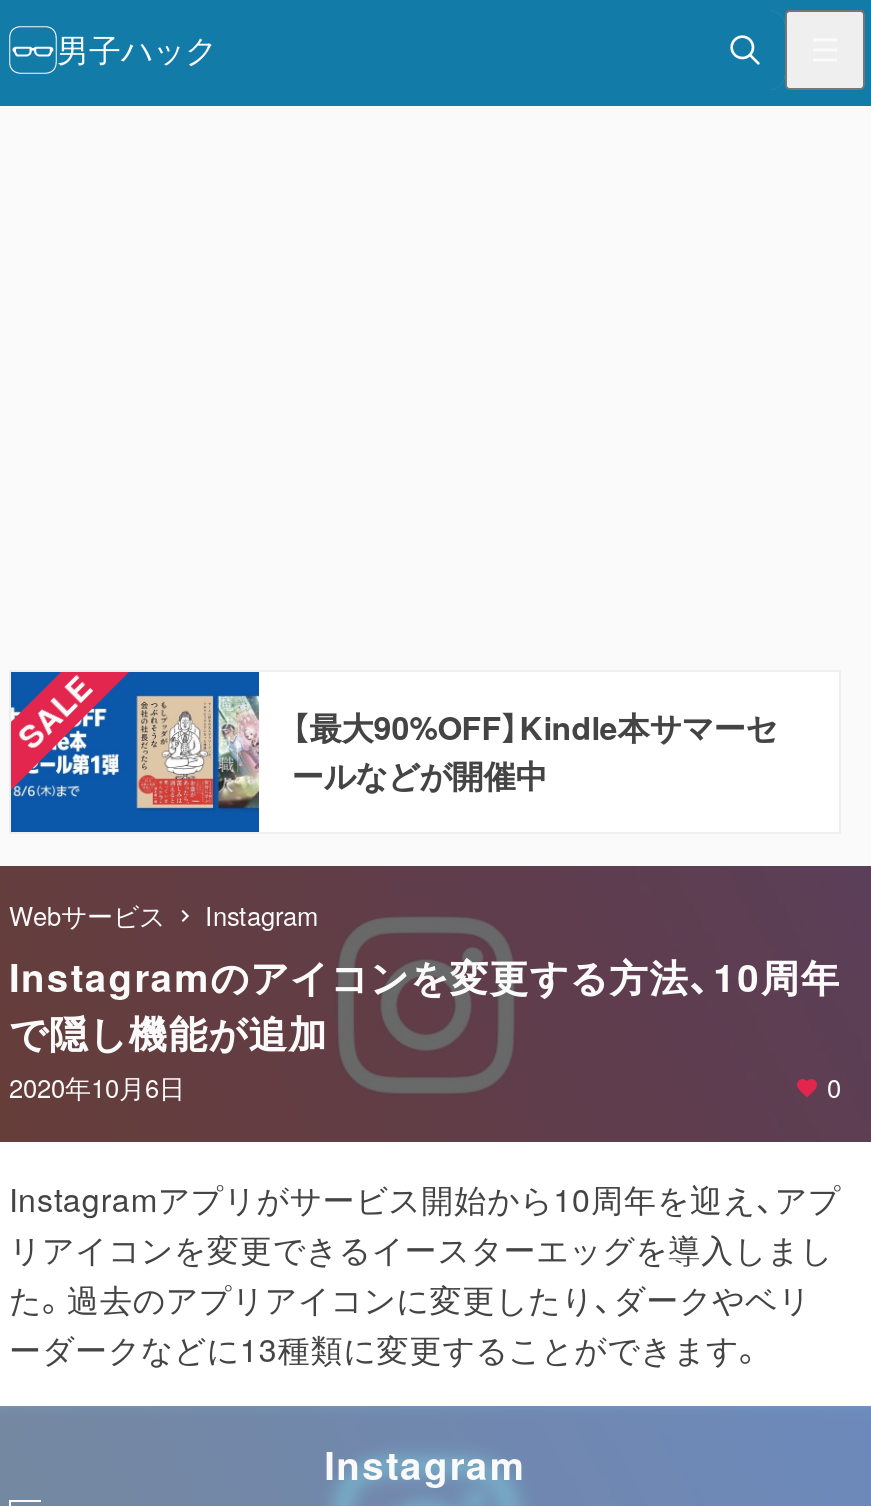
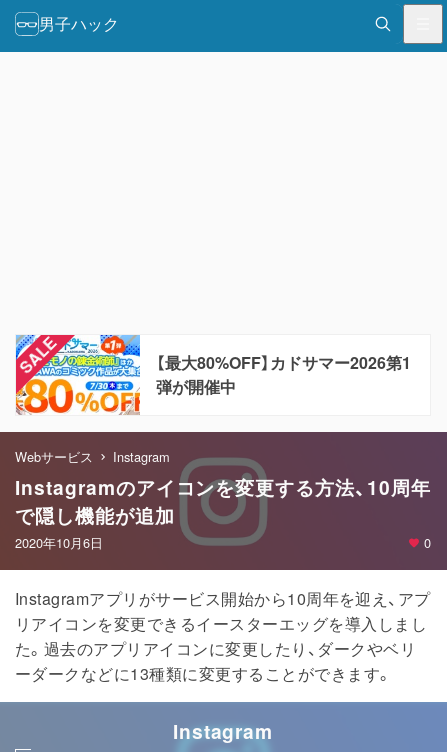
[9,670,777,834] [image] | 【最大90%OFF】Kindle本サマーセ | ールなどが開催中 -> [15,334,411,415] [image] | 【最大80%OFF】カドサマー2026第1 | 弾が開催中

